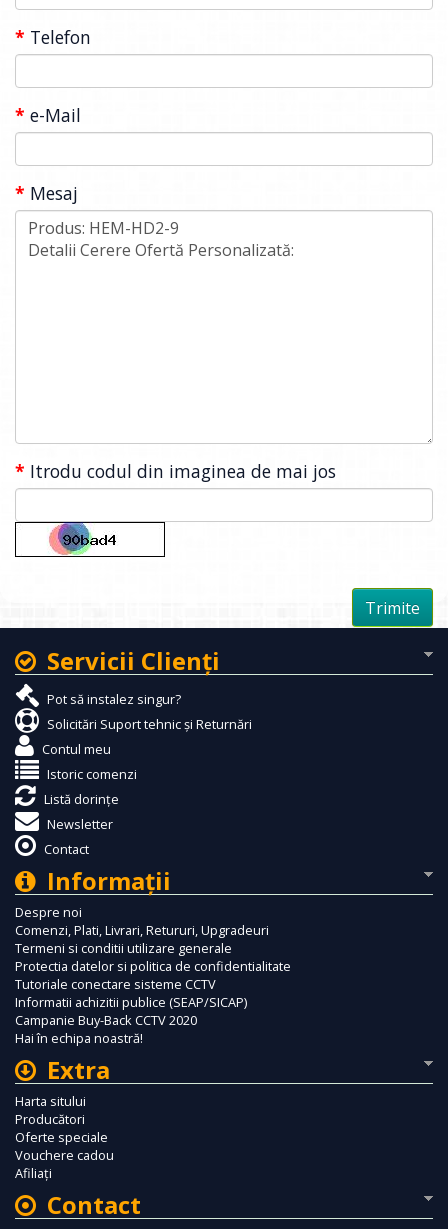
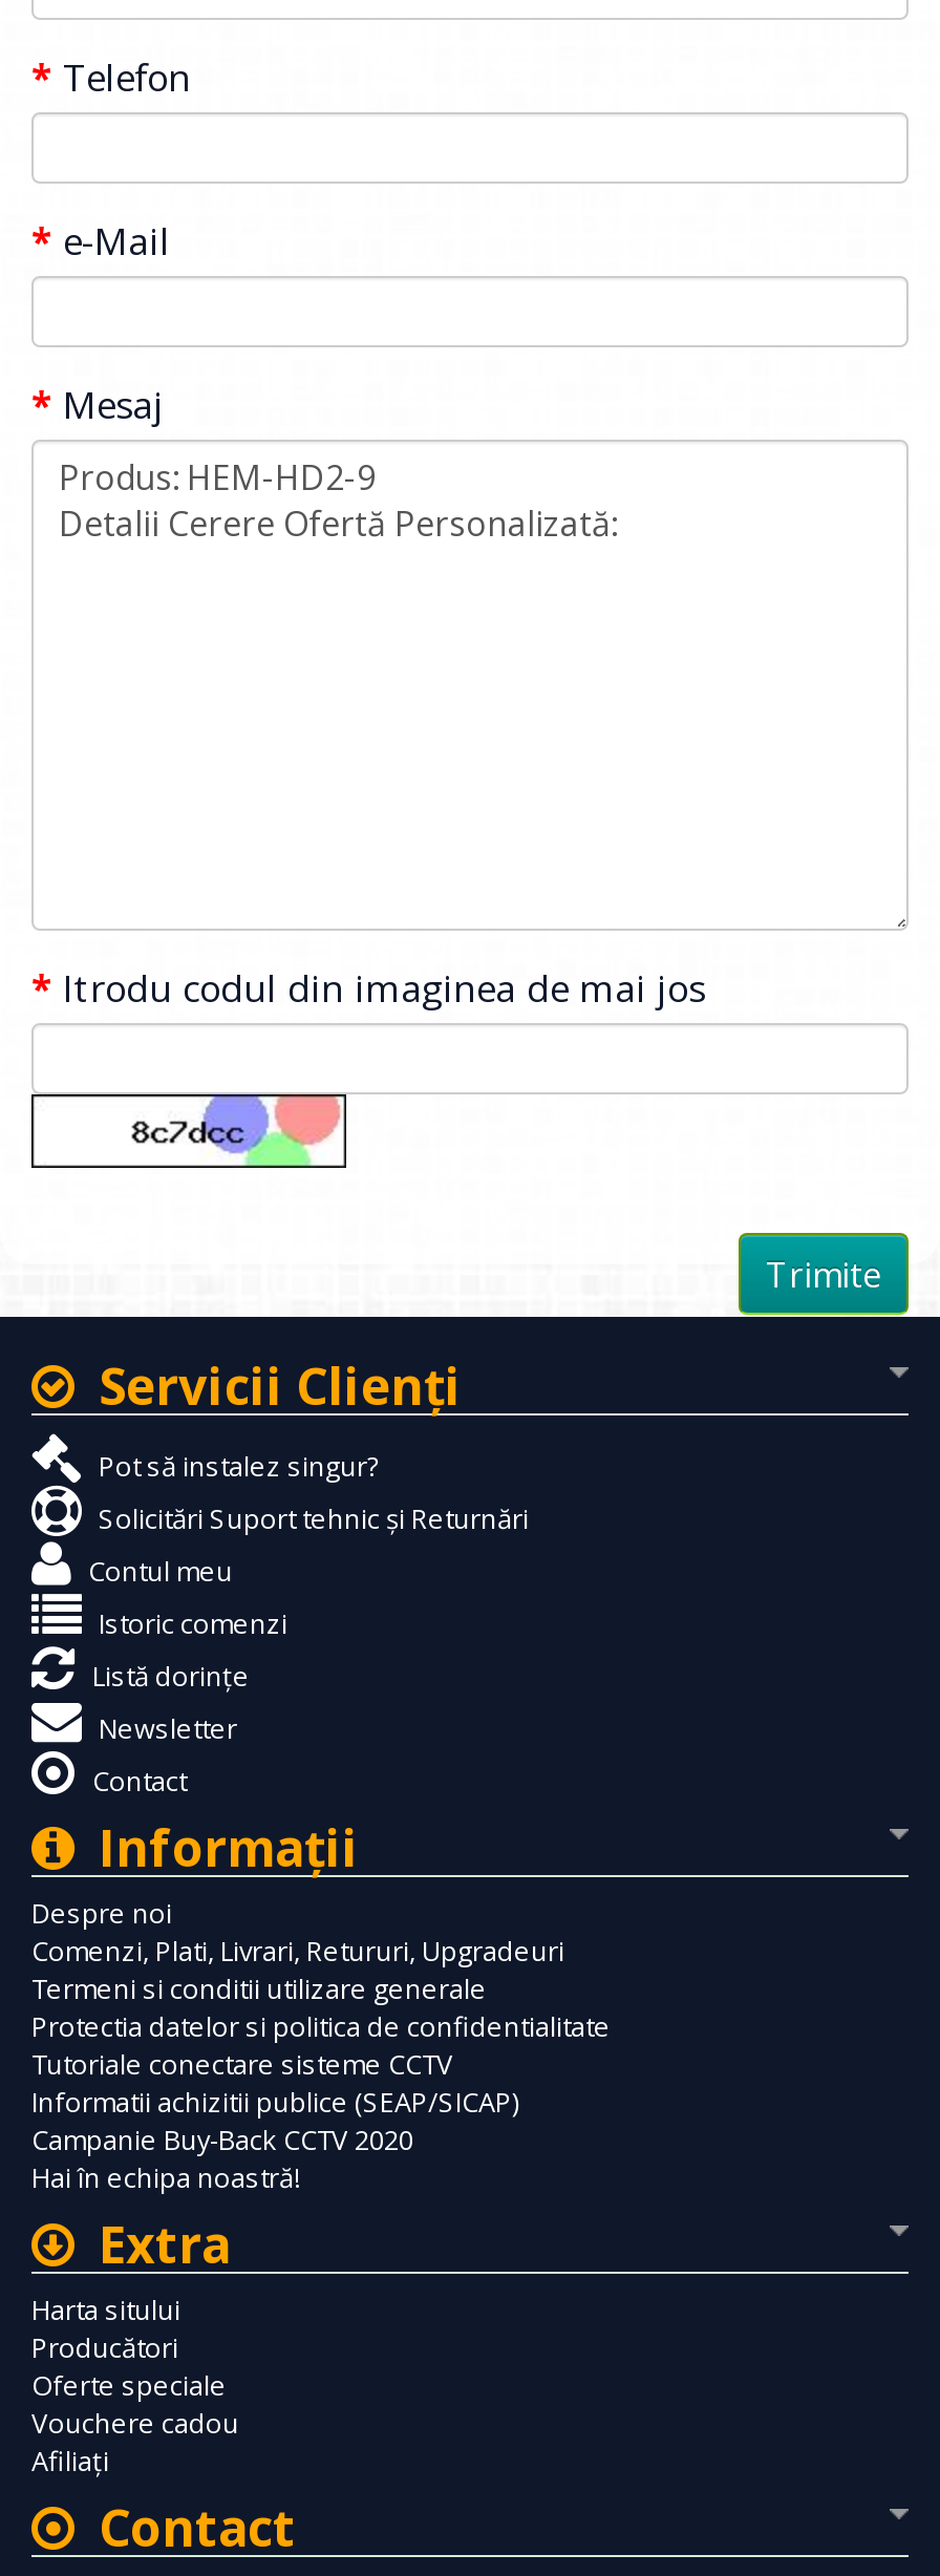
[48,522,163,556] [image] -> [103,1094,342,1166] [image]

